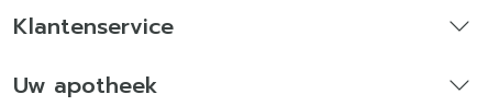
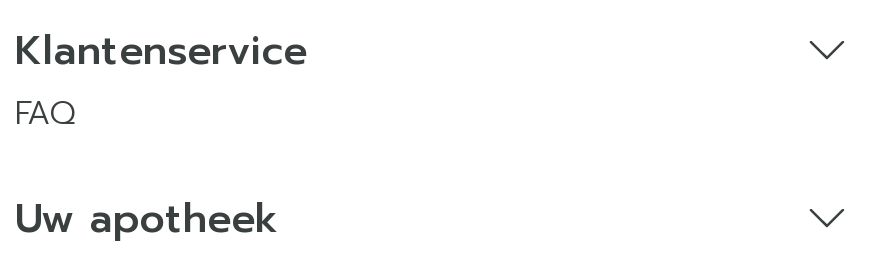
none -> [15,90,75,138] FAQ

